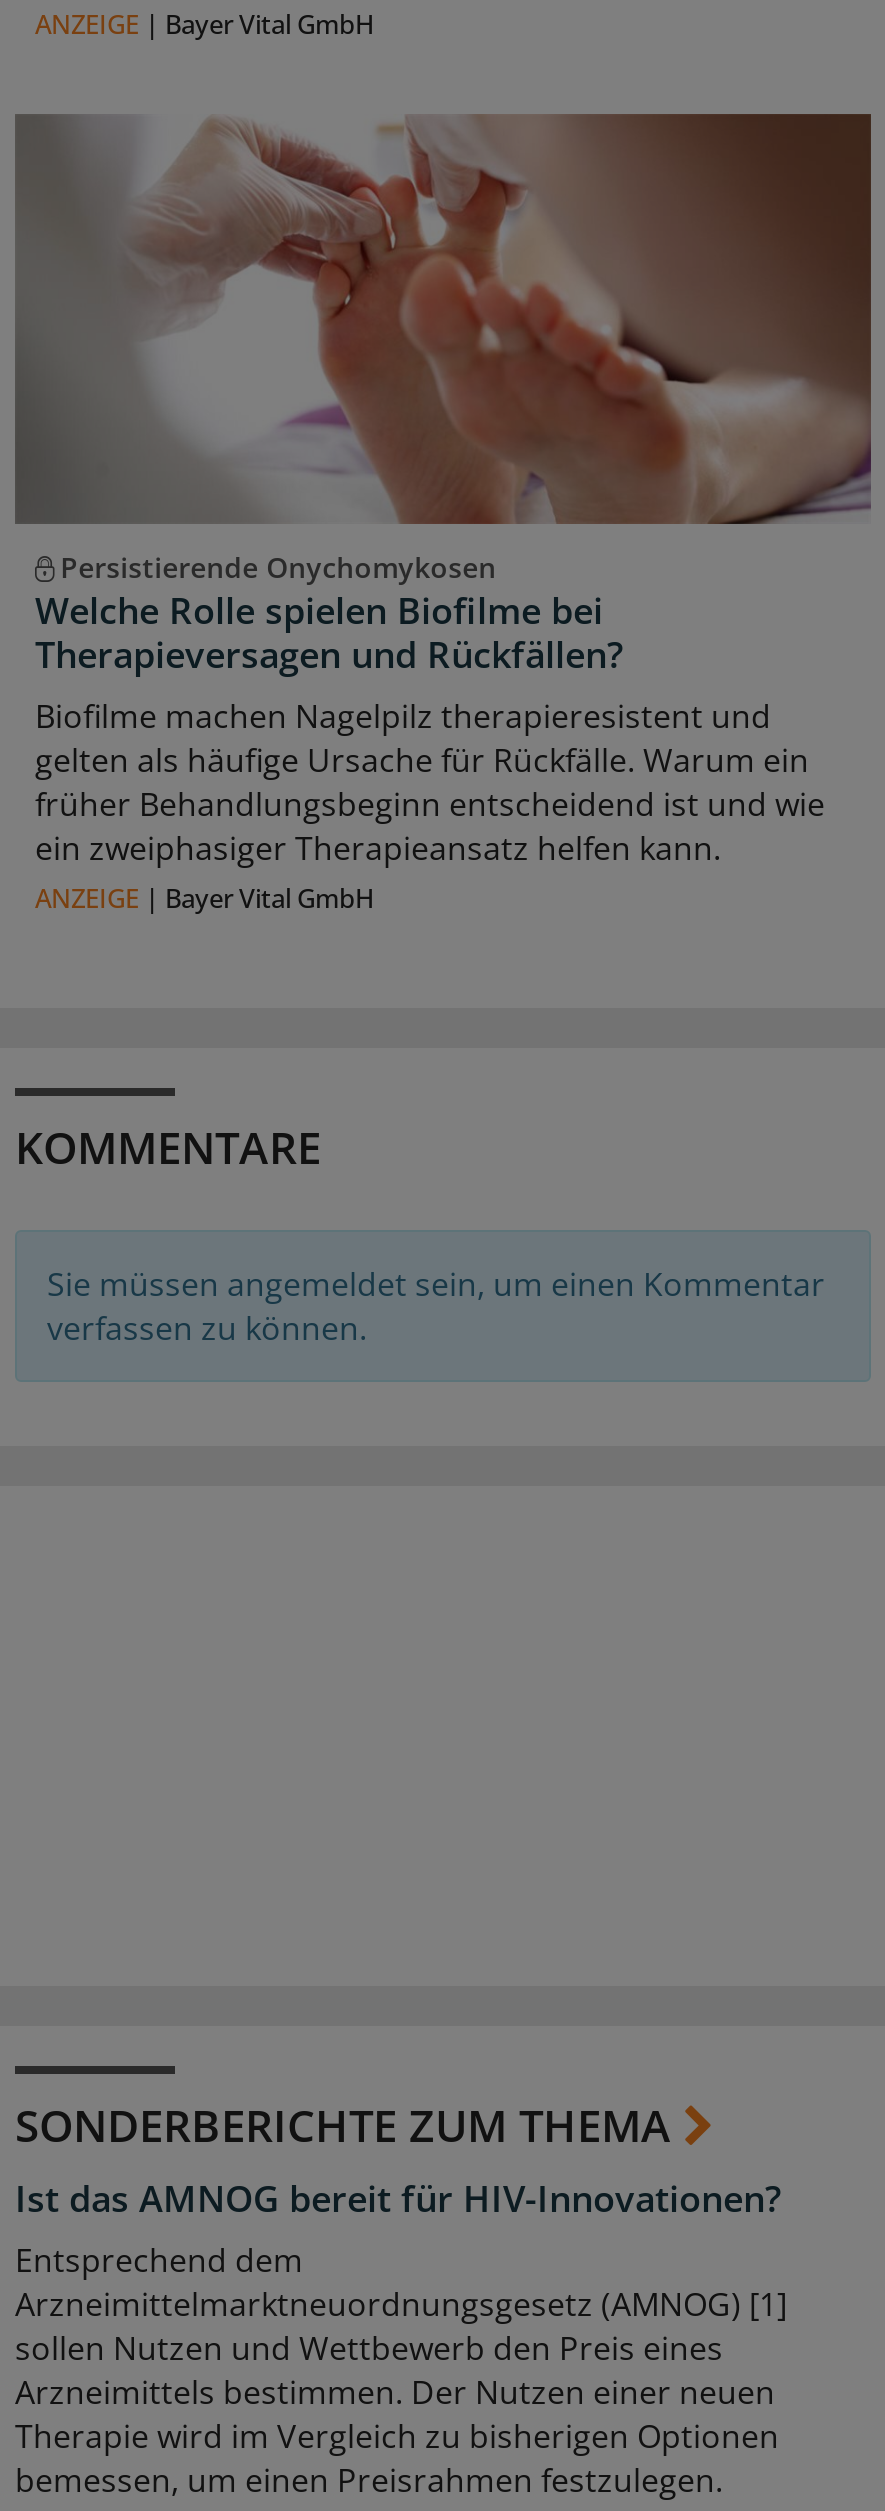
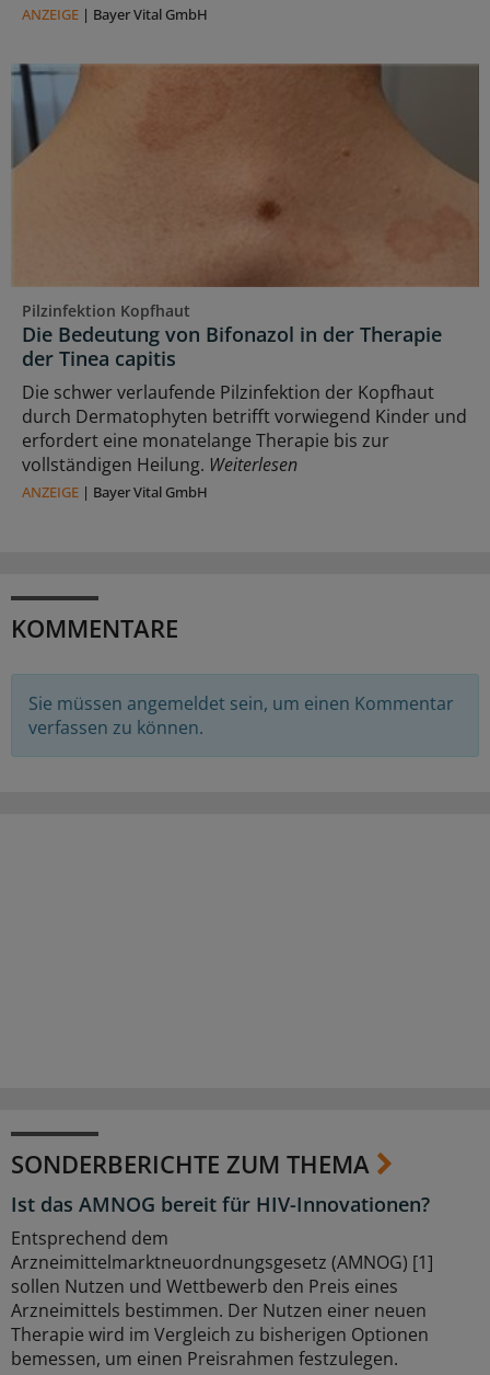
[13,112,873,871] [image] | Persistierende Onychomykosen | Welche Rolle spielen Biofilme bei | Therapieversagen und Rückfällen? | Biofilme machen Nagelpilz therapieresistent und | gelten als häufige Ursache für Rückfälle. Warum ein | früher Behandlungsbeginn entscheidend ist und wie | ein zweiphasiger Therapieansatz helfen kann. -> [11,62,480,477] [image] | Pilzinfektion Kopfhaut | Die Bedeutung von Bifonazol in der Therapie | der Tinea capitis | Die schwer verlaufende Pilzinfektion der Kopfhaut | durch Dermatophyten betrifft vorwiegend Kinder und | erfordert eine monatelange Therapie bis zur | vollständigen Heilung. Weiterlesen

